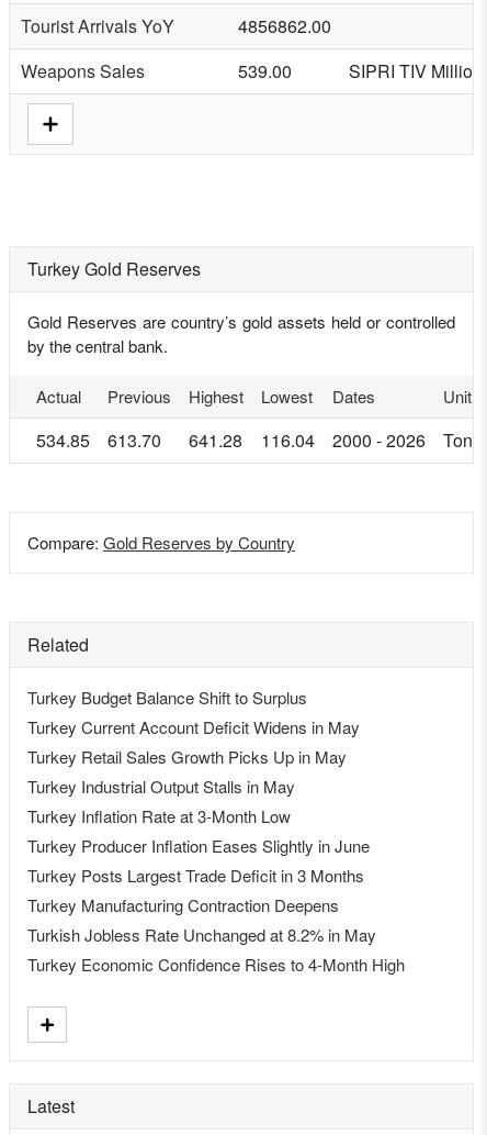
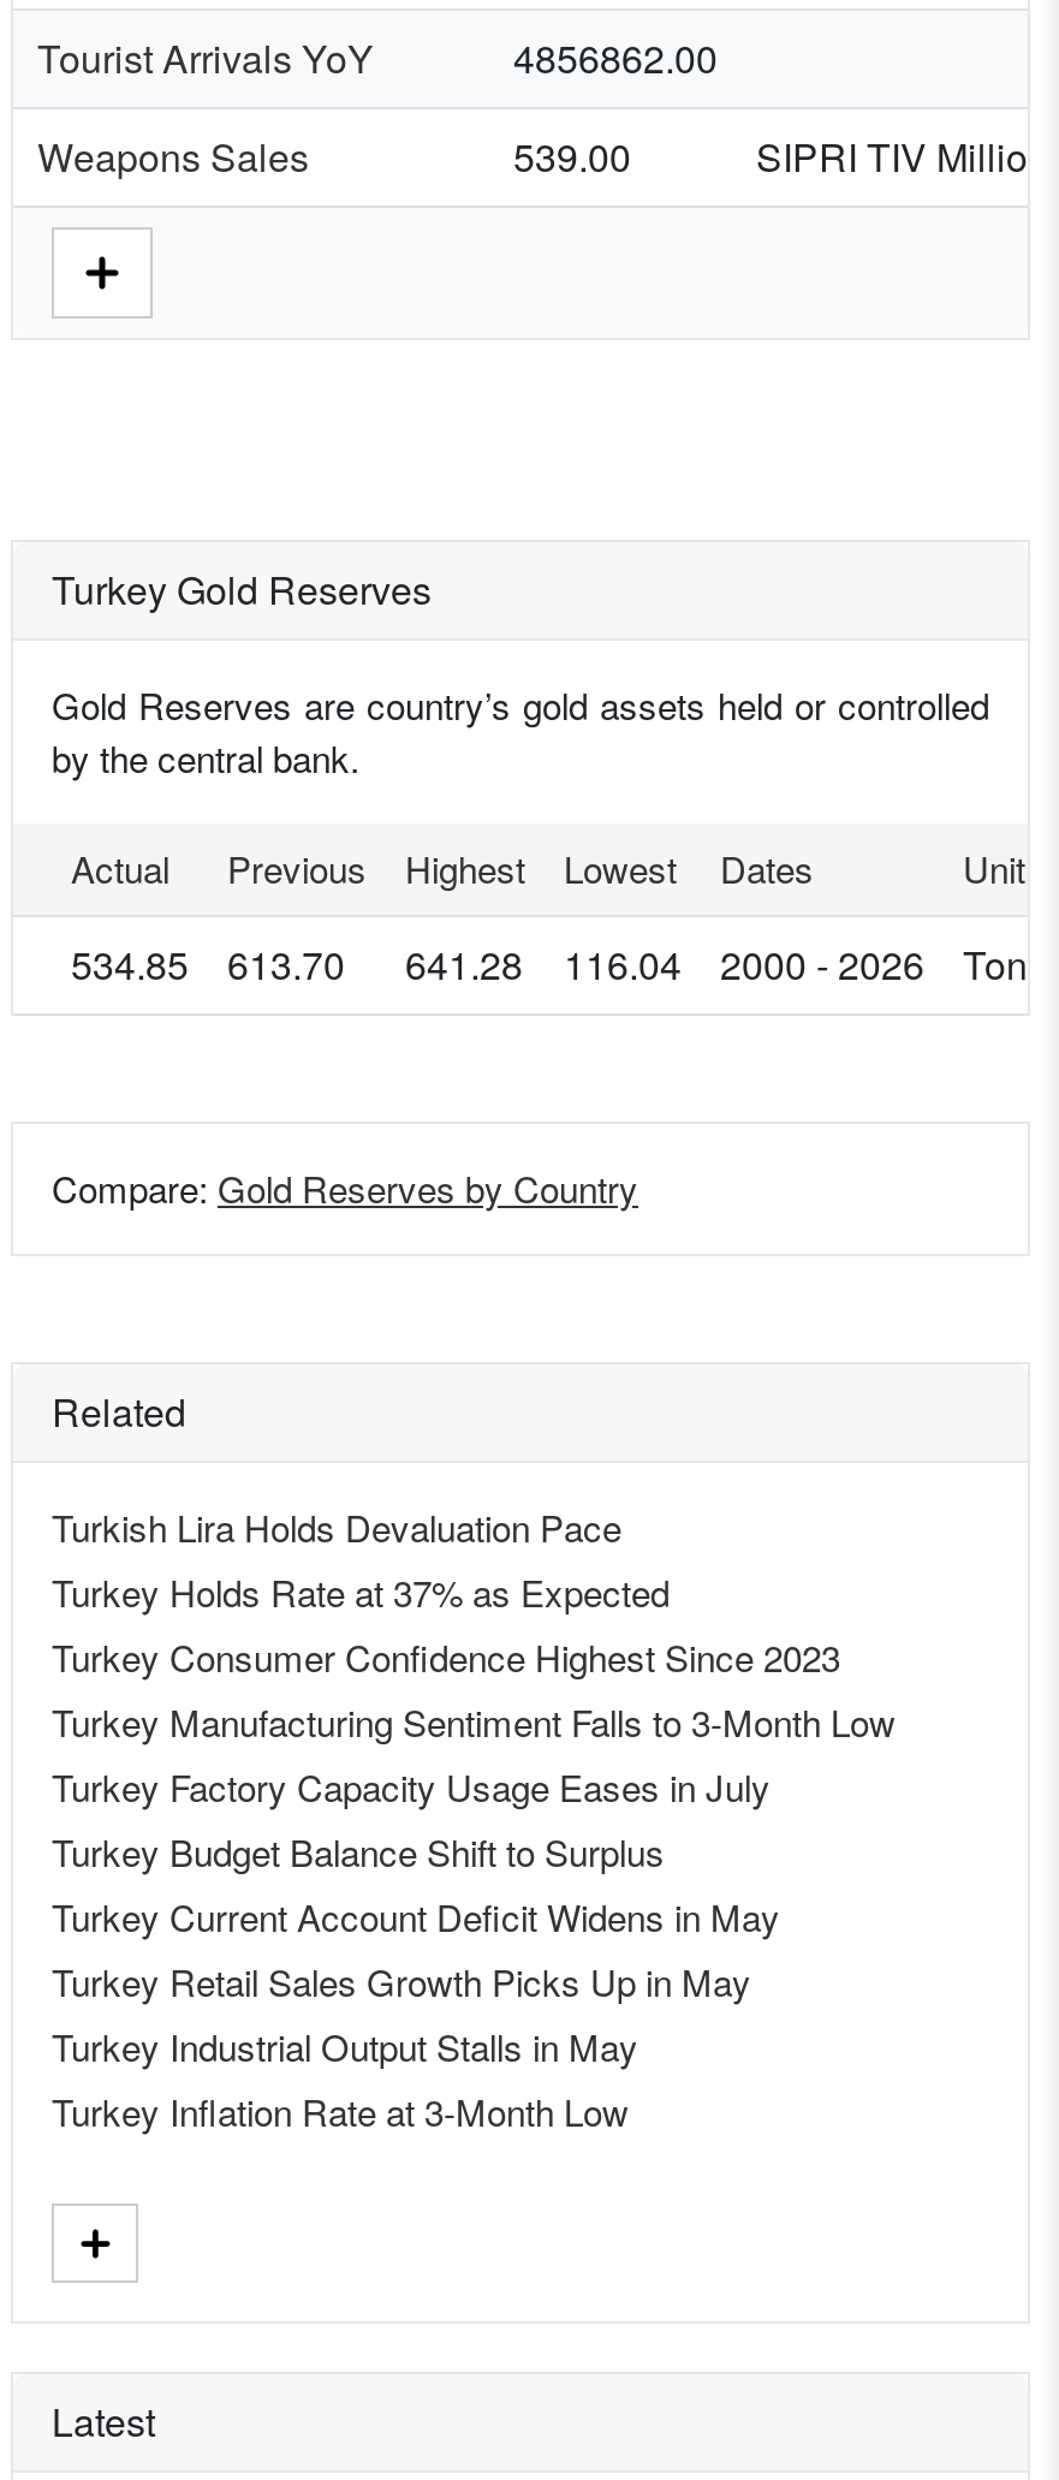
none -> [52,1501,896,1812] Turkish Lira Holds Devaluation Pace | Turkey Holds Rate at 37% as Expected | Turkey Consumer Confidence Highest Since 2023 | Turkey Manufacturing Sentiment Falls to 3-Month Low | Turkey Factory Capacity Usage Eases in July
moved [27,686,360,827] -> [52,1826,780,2136]: Turkey Budget Balance Shift to Surplus | Turkey Current Account Deficit Widens in May | Turkey Retail Sales Growth Picks Up in May | Turkey Industrial Output Stalls in May | Turkey Inflation Rate at 3-Month Low
[27,834,405,976] Turkey Producer Inflation Eases Slightly in June | Turkey Posts Largest Trade Deficit in 3 Months | Turkey Manufacturing Contraction Deepens | Turkish Jobless Rate Unchanged at 8.2% in May | Turkey Economic Confidence Rises to 4-Month High -> none

